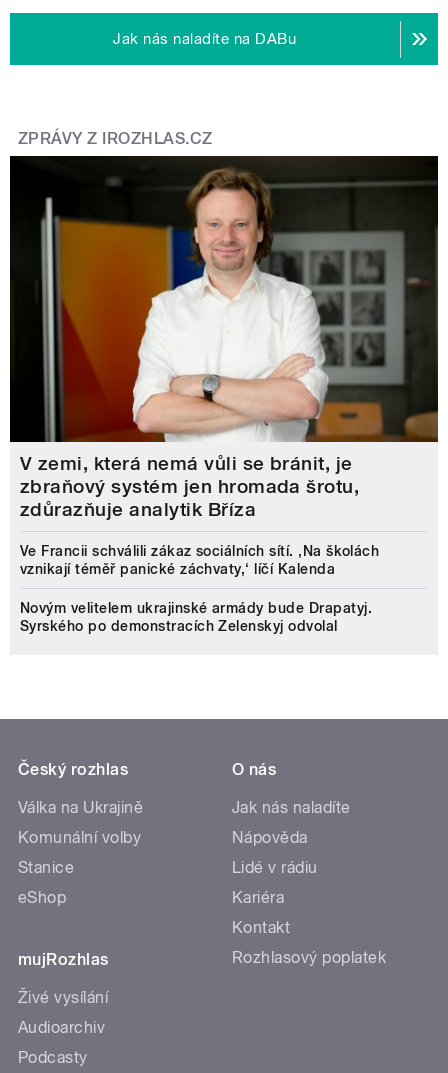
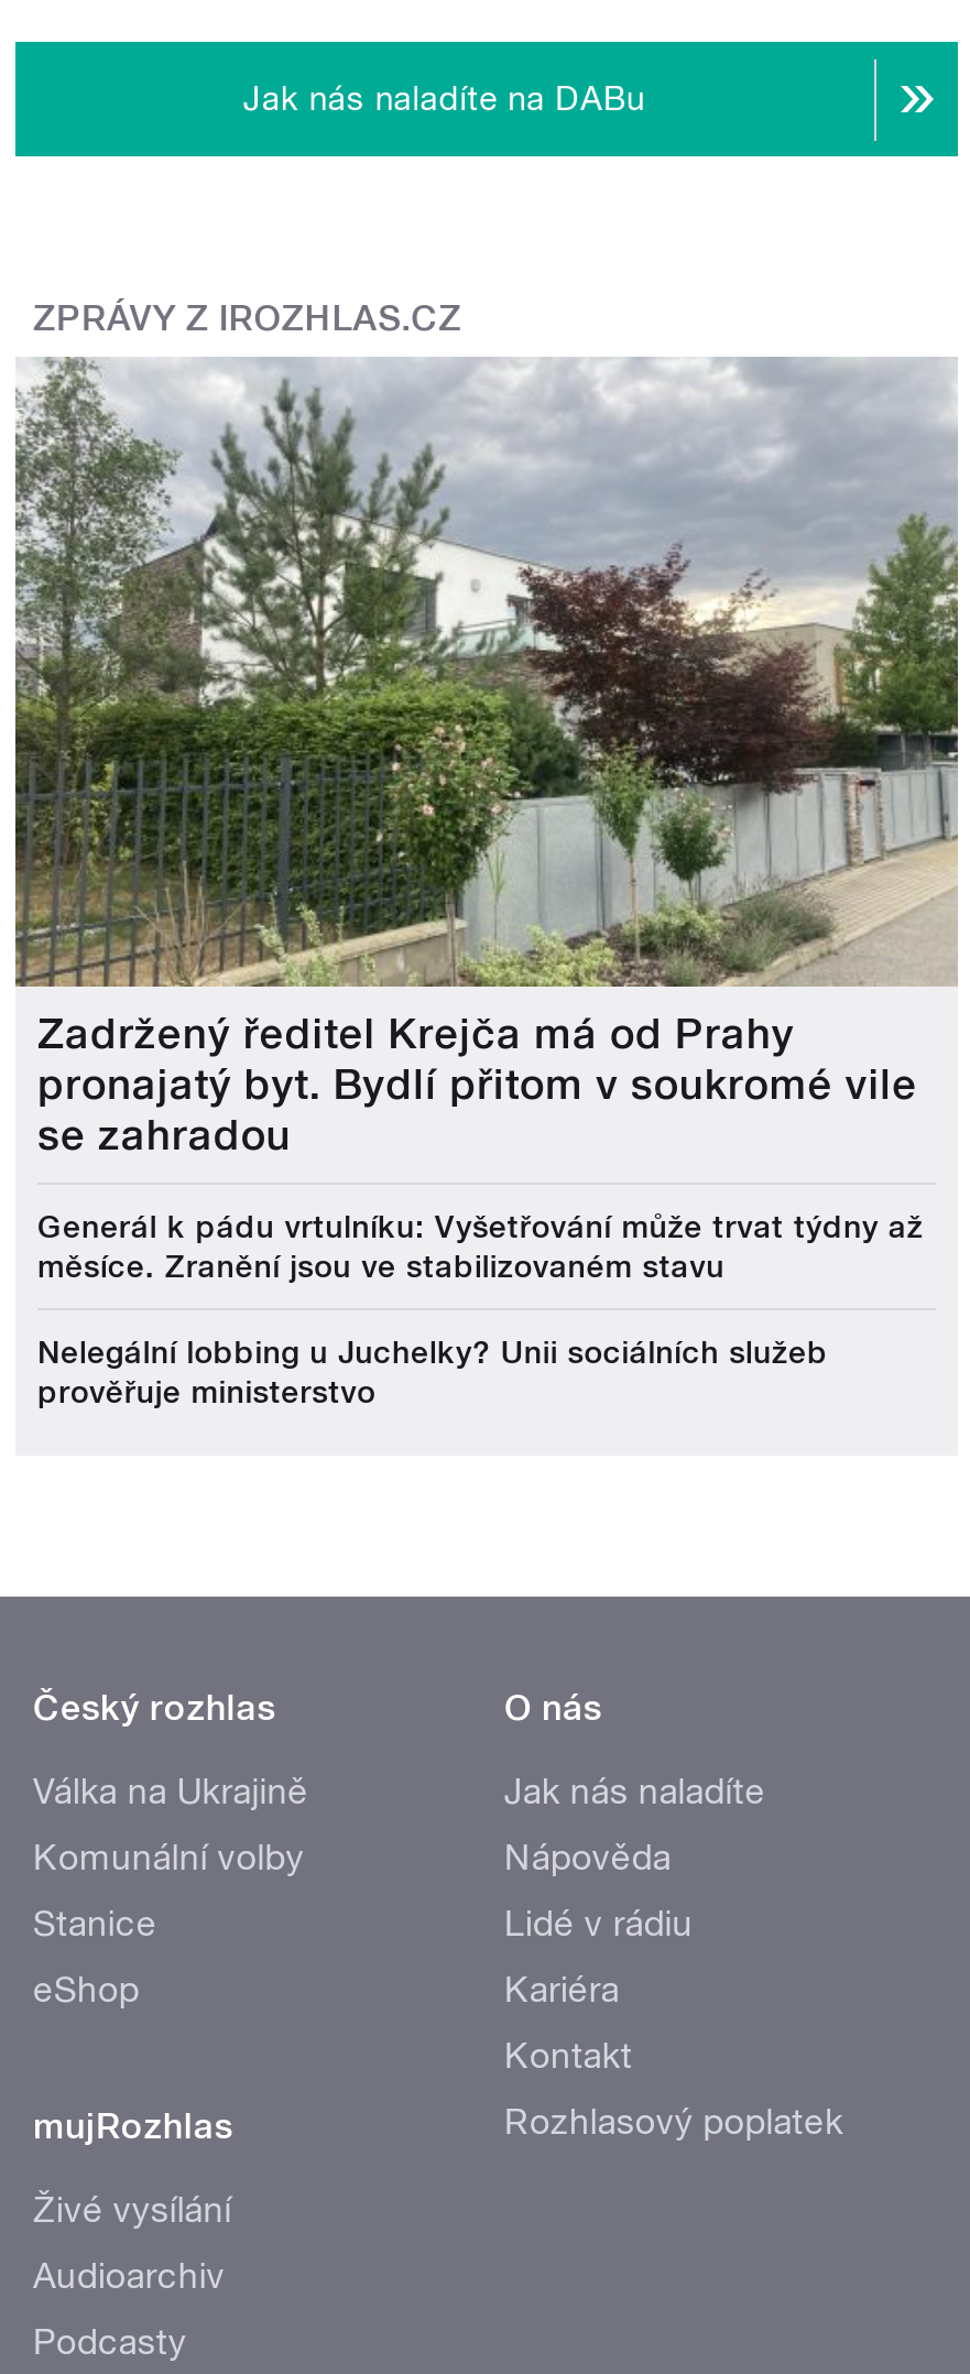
[9,155,439,521] [image] | V zemi, která nemá vůli se bránit, je | zbraňový systém jen hromada šrotu, | zdůrazňuje analytik Bříza -> [13,357,958,1160] [image] | Zadržený ředitel Krejča má od Prahy | pronajatý byt. Bydlí přitom v soukromé vile | se zahradou
[20,543,379,577] Ve Francii schválili zákaz sociálních sítí. ‚Na školách | vznikají téměř panické záchvaty,‘ líčí Kalenda -> [37,1208,924,1283] Generál k pádu vrtulníku: Vyšetřování může trvat týdny až | měsíce. Zranění jsou ve stabilizovaném stavu
[20,600,372,634] Novým velitelem ukrajinské armády bude Drapatyj. | Syrského po demonstracích Zelenskyj odvolal -> [37,1334,828,1409] Nelegální lobbing u Juchelky? Unii sociálních služeb | prověřuje ministerstvo

